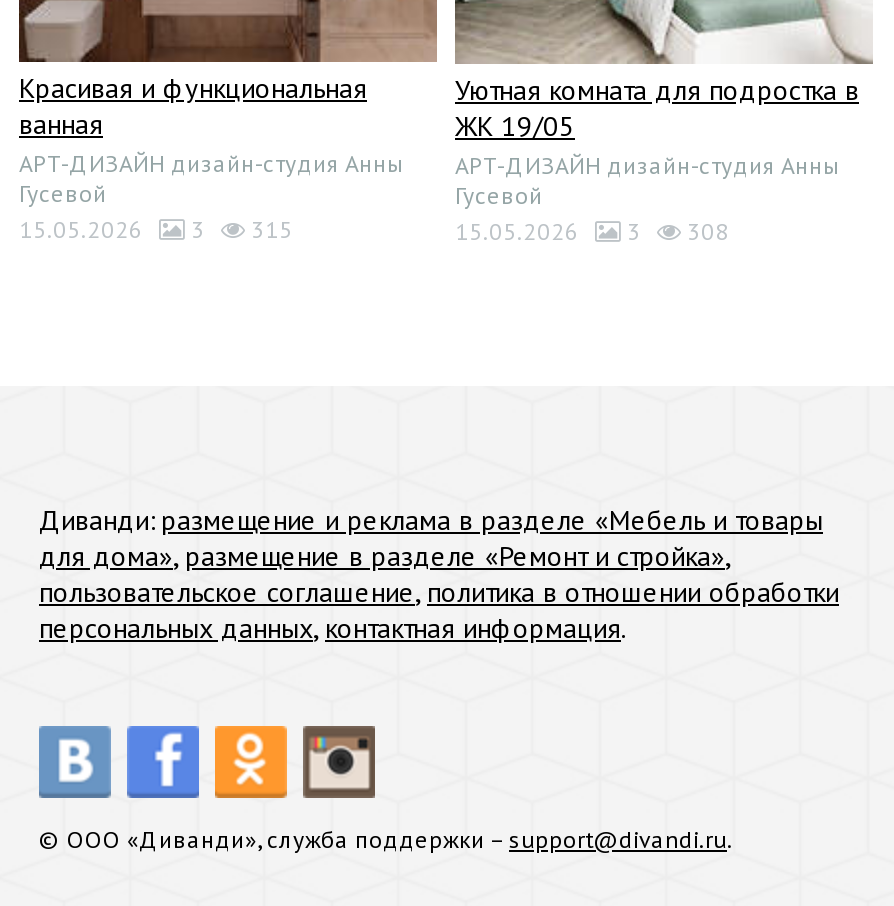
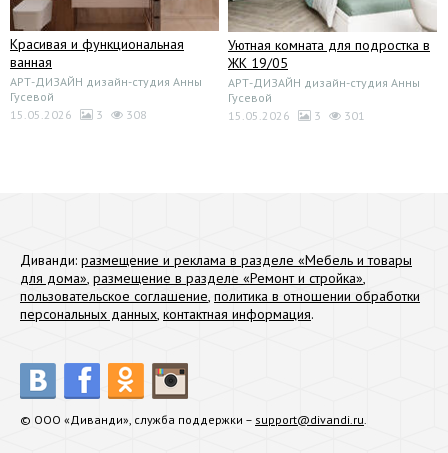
[19,215,293,245] 15.05.2026 3 315 -> [10,107,147,122] 15.05.2026 3 308
[455,217,729,247] 15.05.2026 3 308 -> [228,108,365,123] 15.05.2026 3 301

